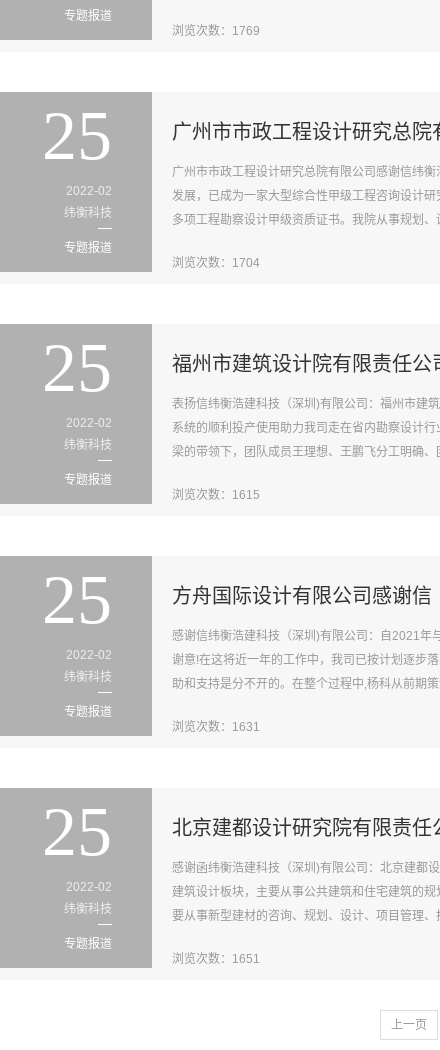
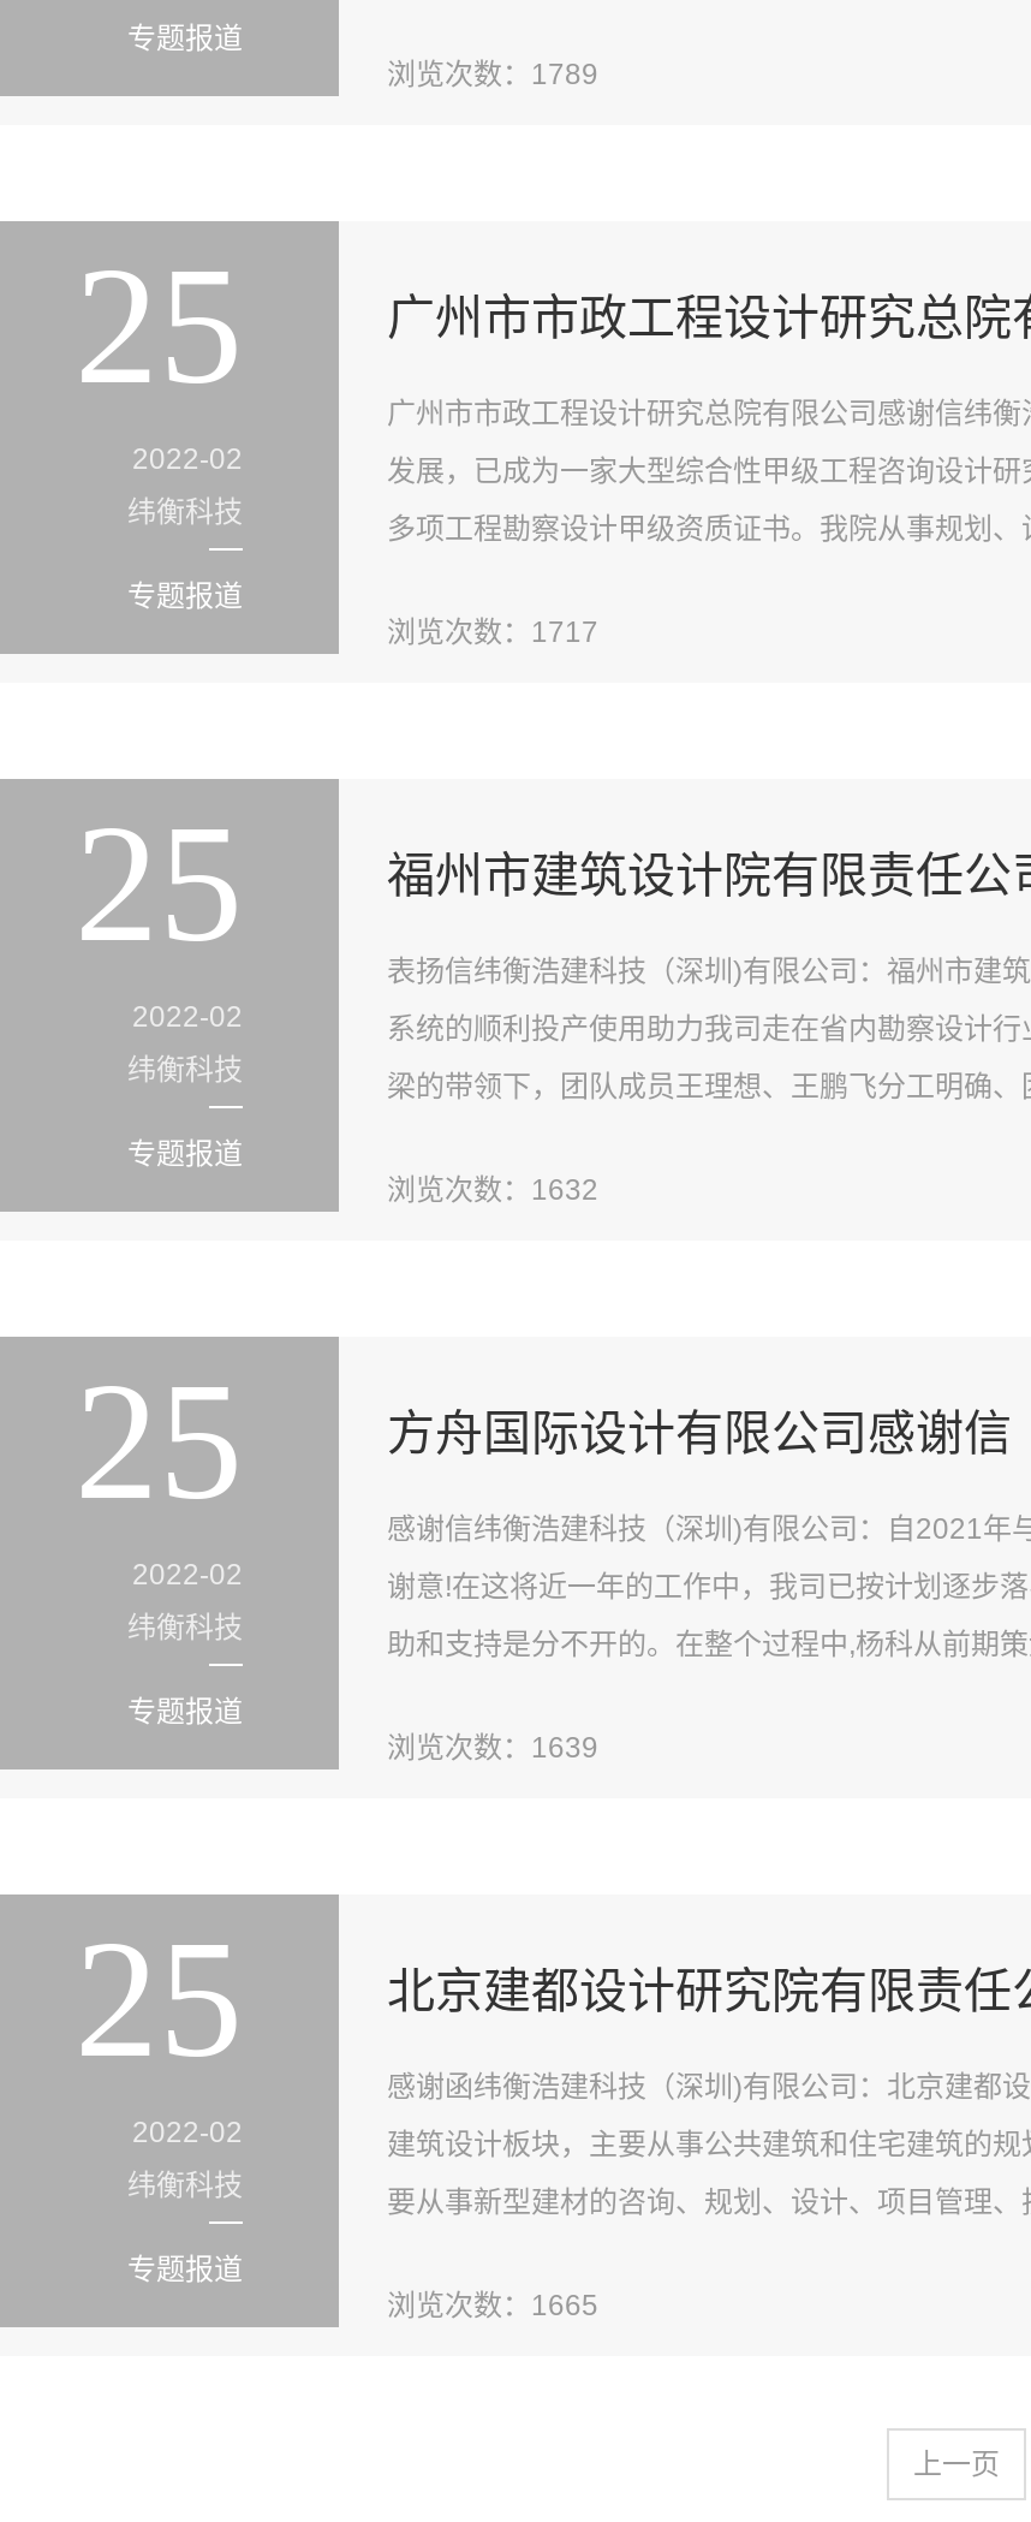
[172,24,260,38] 浏览次数：1769 -> [387,58,598,91] 浏览次数：1789
[172,256,260,270] 浏览次数：1704 -> [387,615,598,649] 浏览次数：1717
[172,488,260,502] 浏览次数：1615 -> [387,1173,598,1207] 浏览次数：1632
[172,720,260,734] 浏览次数：1631 -> [387,1731,598,1765] 浏览次数：1639
[172,952,260,966] 浏览次数：1651 -> [387,2289,598,2322] 浏览次数：1665

